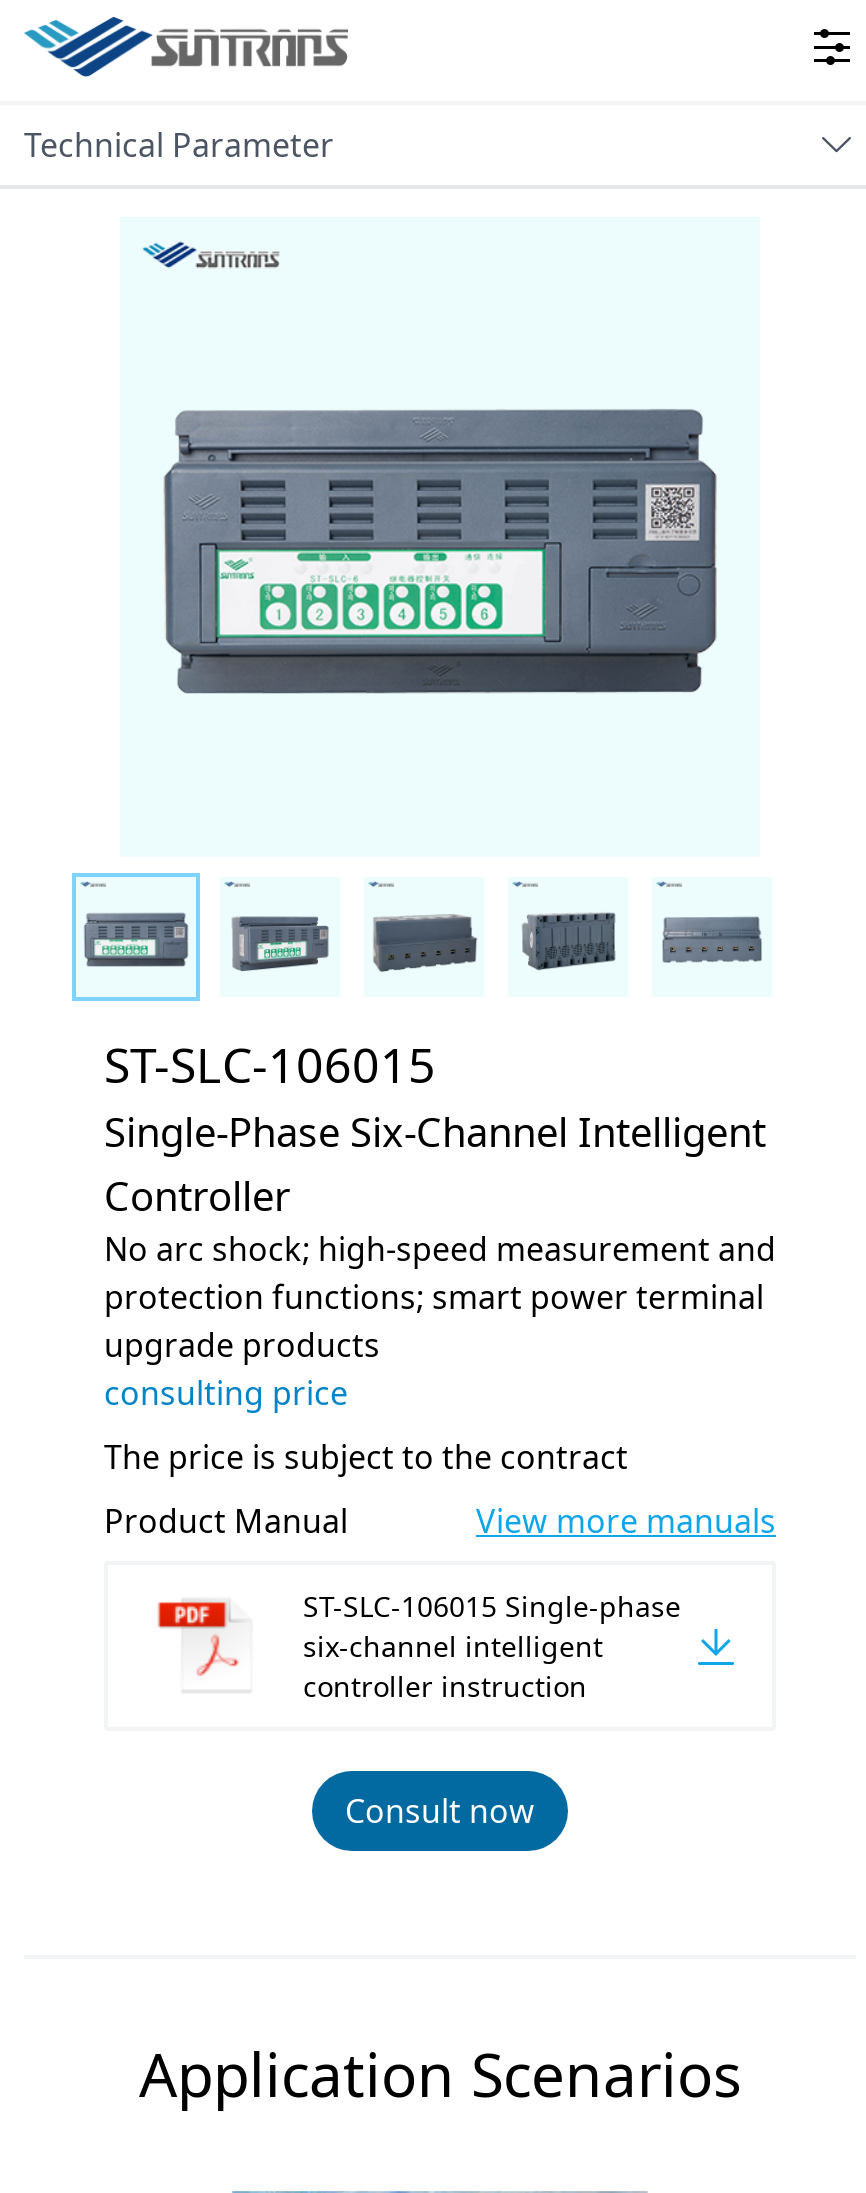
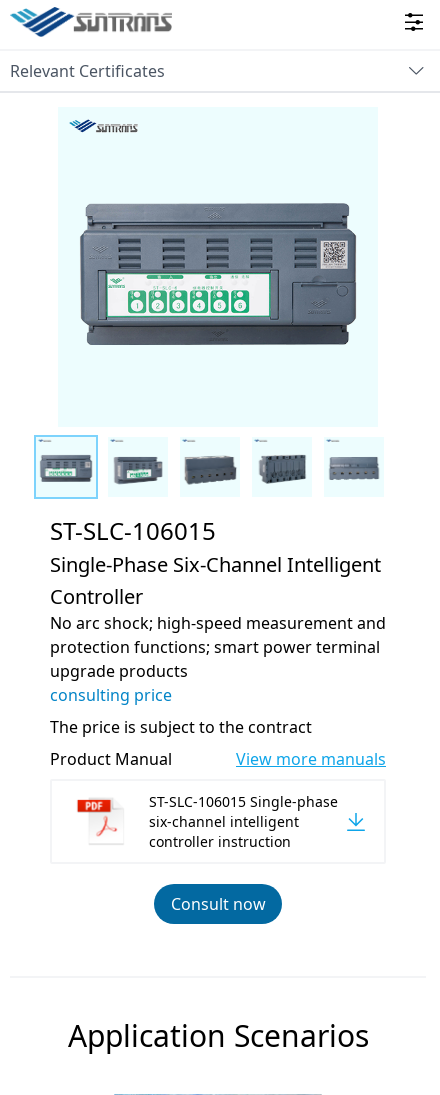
[24,123,334,167] Technical Parameter -> [10,60,165,82] Relevant Certificates

